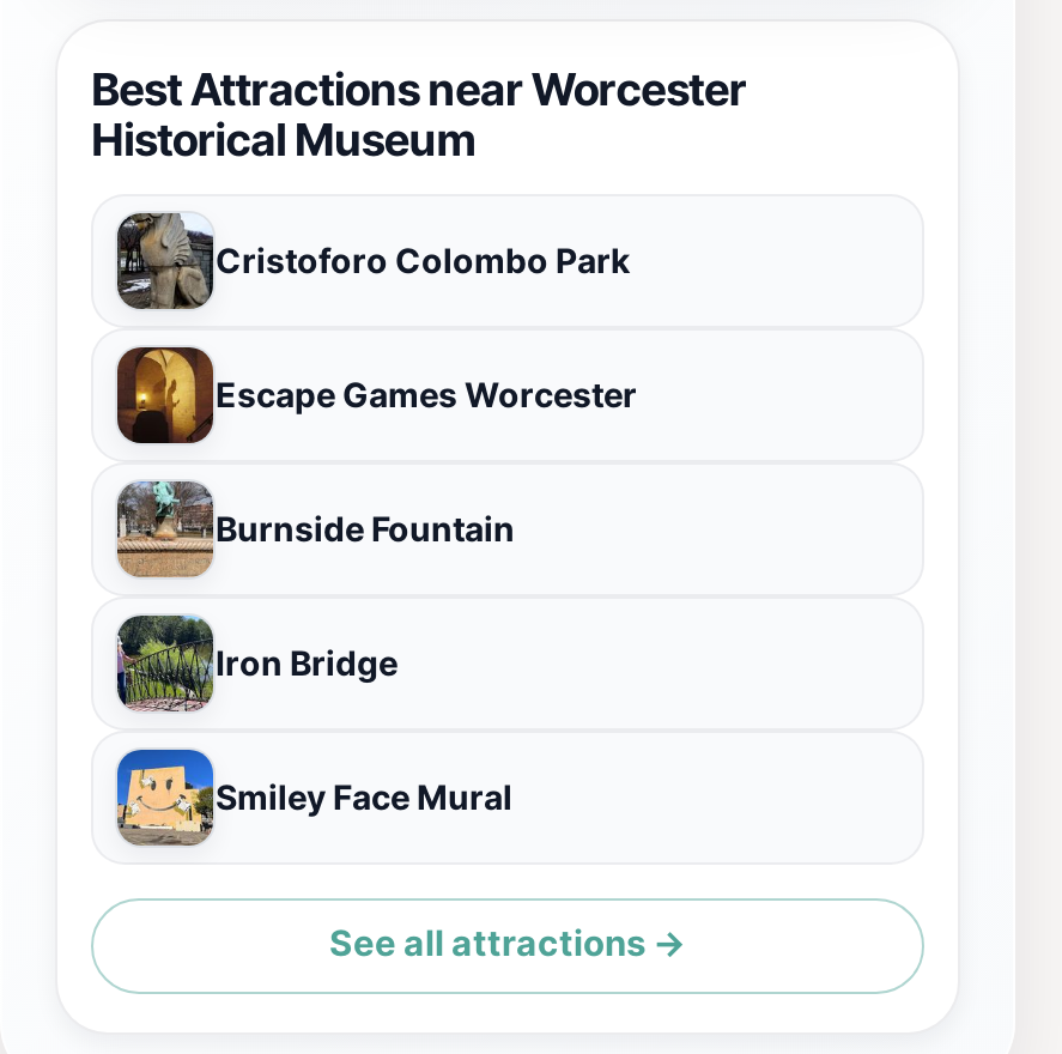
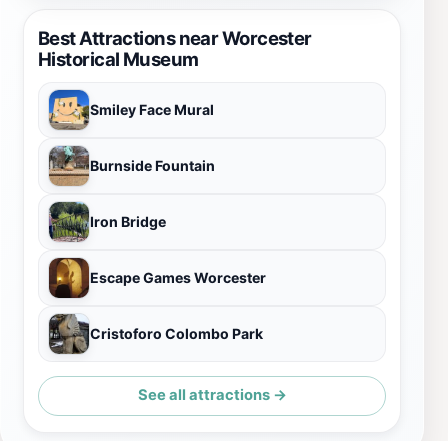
moved [117,239,637,443] -> [48,257,266,342]: [image] | Escape Games Worcester | Cristoforo Colombo Park
moved [110,474,515,682] -> [46,143,215,230]: [image] | Burnside Fountain | Iron Bridge
moved [115,747,512,846] -> [48,89,214,130]: [image] | Smiley Face Mural

